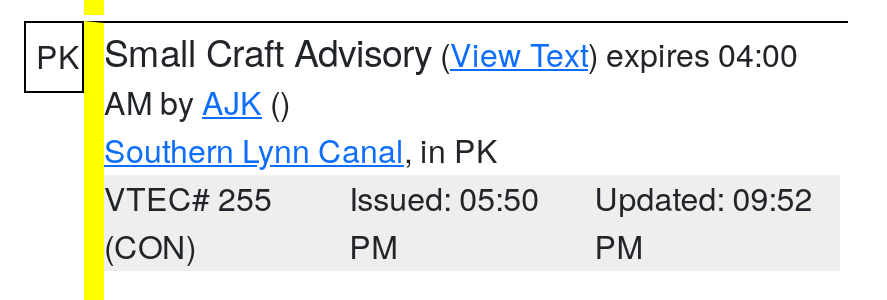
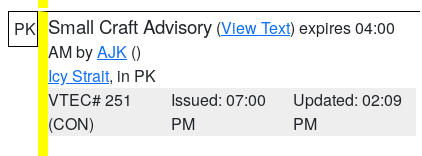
[104,127,498,221] Southern Lynn Canal, in PK | VTEC# 255 -> [48,64,156,111] Icy Strait, in PK | VTEC# 251
[349,175,539,221] Issued: 05:50 -> [171,88,266,111] Issued: 07:00
[594,175,812,221] Updated: 09:52 -> [293,88,402,111] Updated: 02:09

